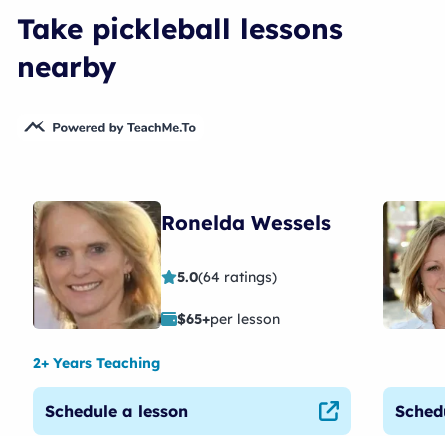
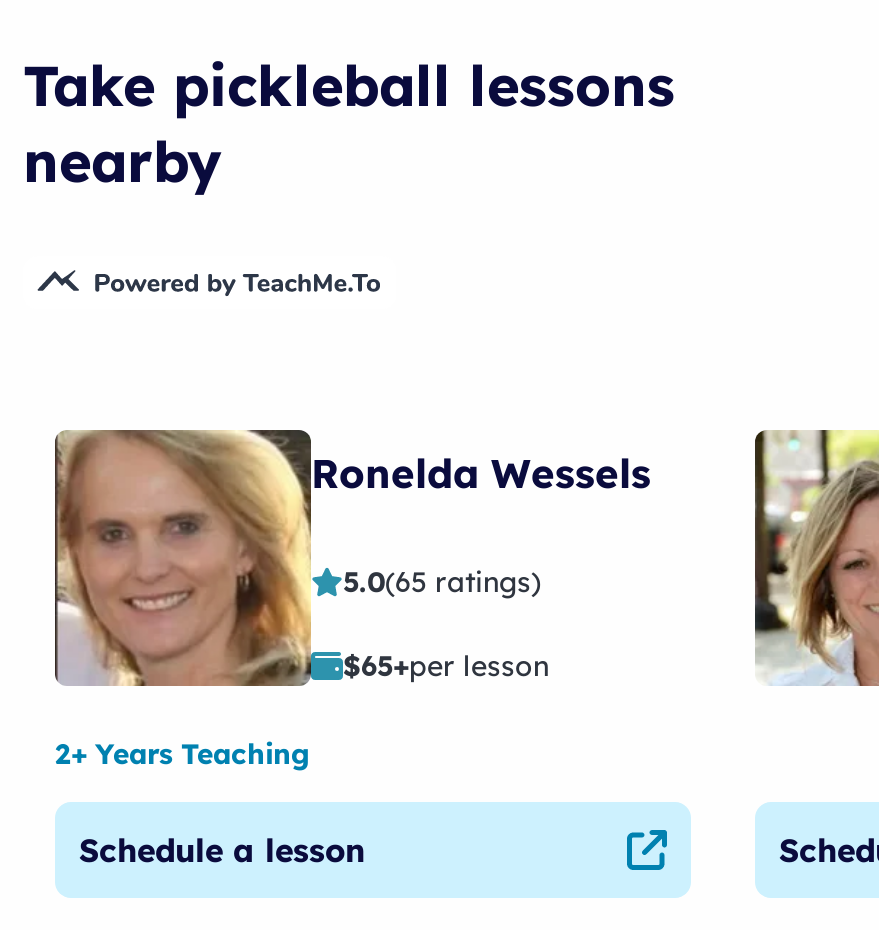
[177,268,277,286] 5.0(64 ratings) -> [343,564,541,600] 5.0(65 ratings)

